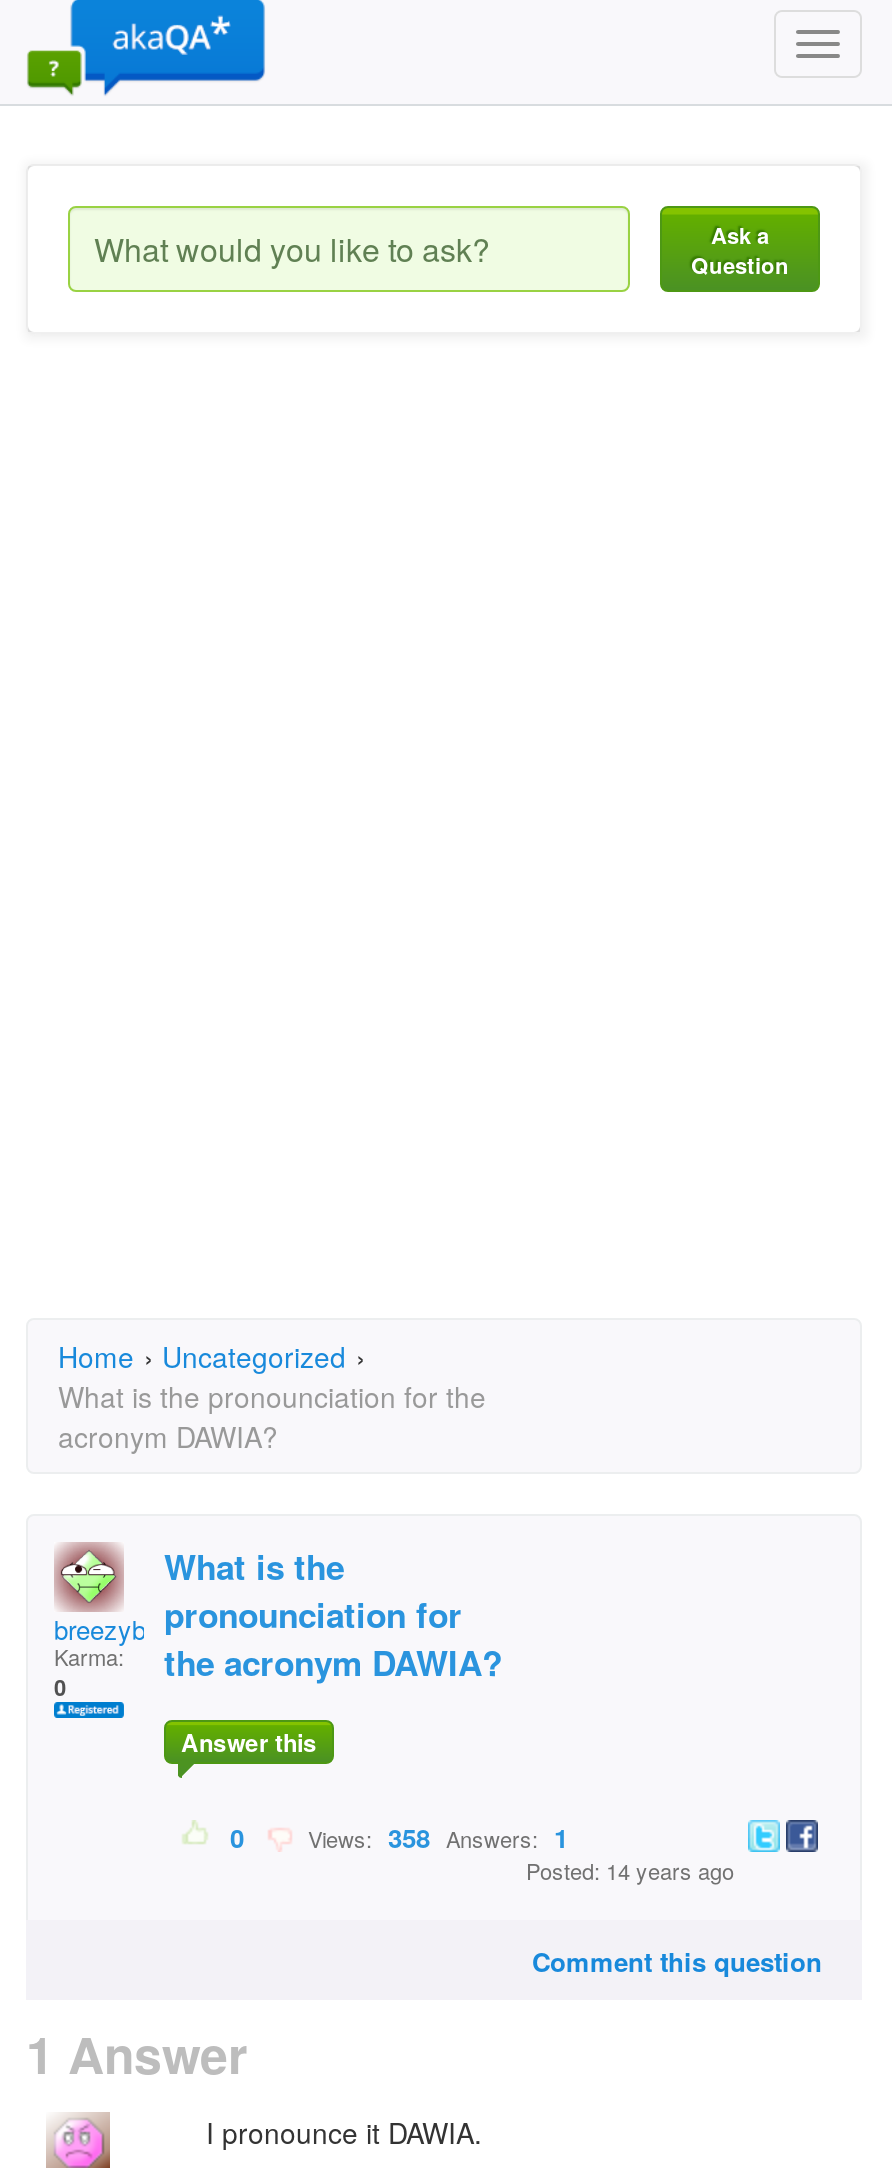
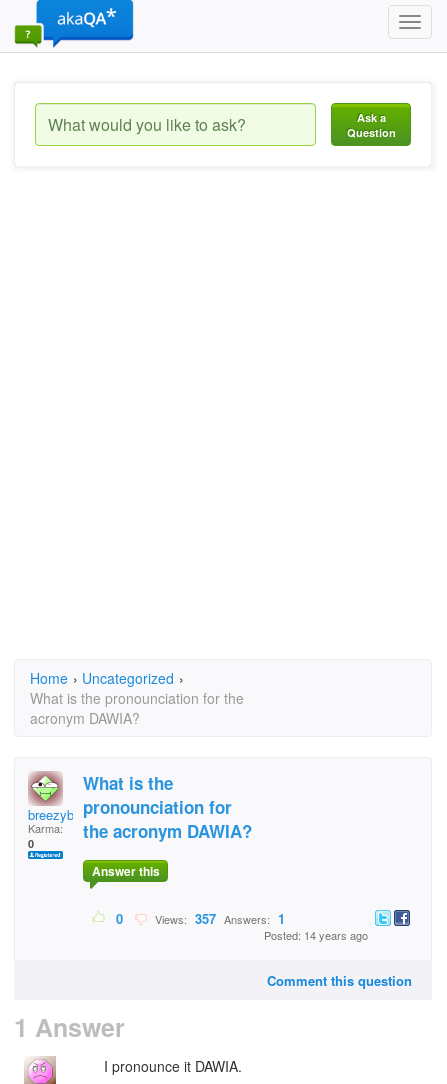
[296,1818,568,1856] Views: 358 Answers: 1 -> [149,909,285,928] Views: 357 Answers: 1

